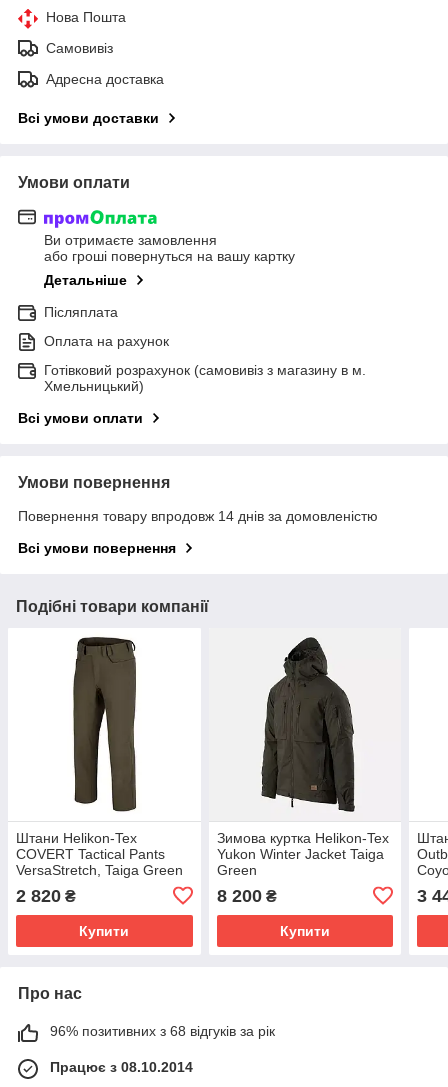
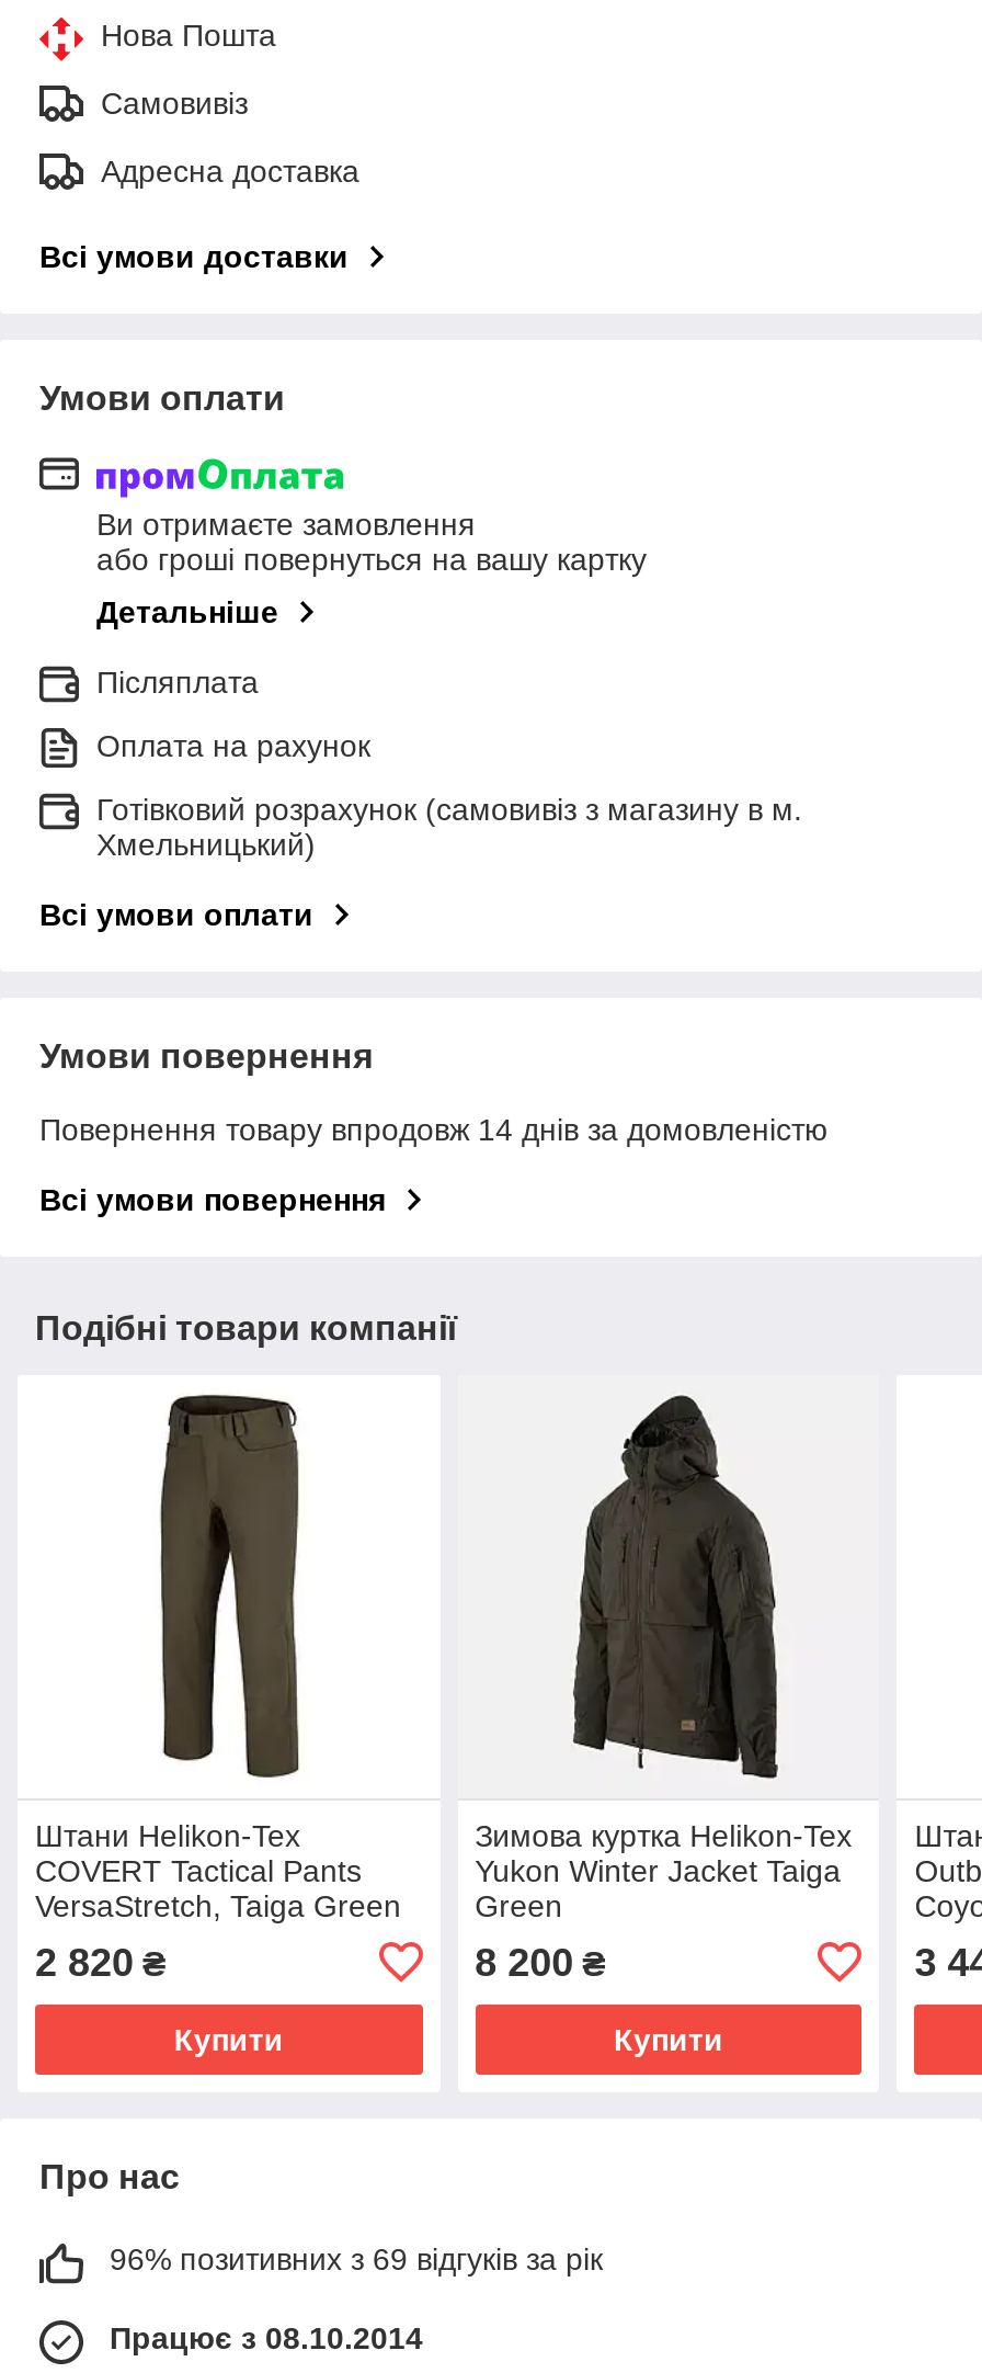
[50,1023,275,1039] 96% позитивних з 68 відгуків за рік -> [110,2241,603,2276] 96% позитивних з 69 відгуків за рік

